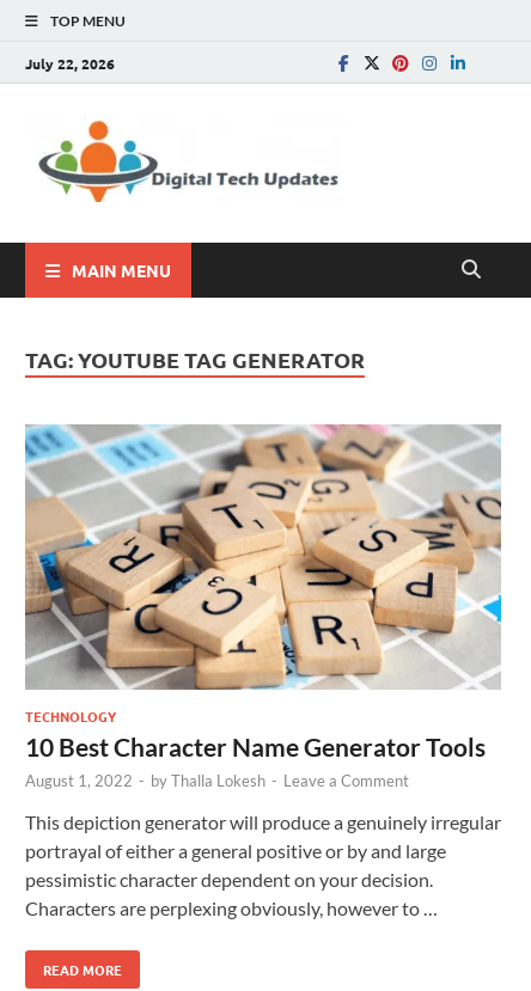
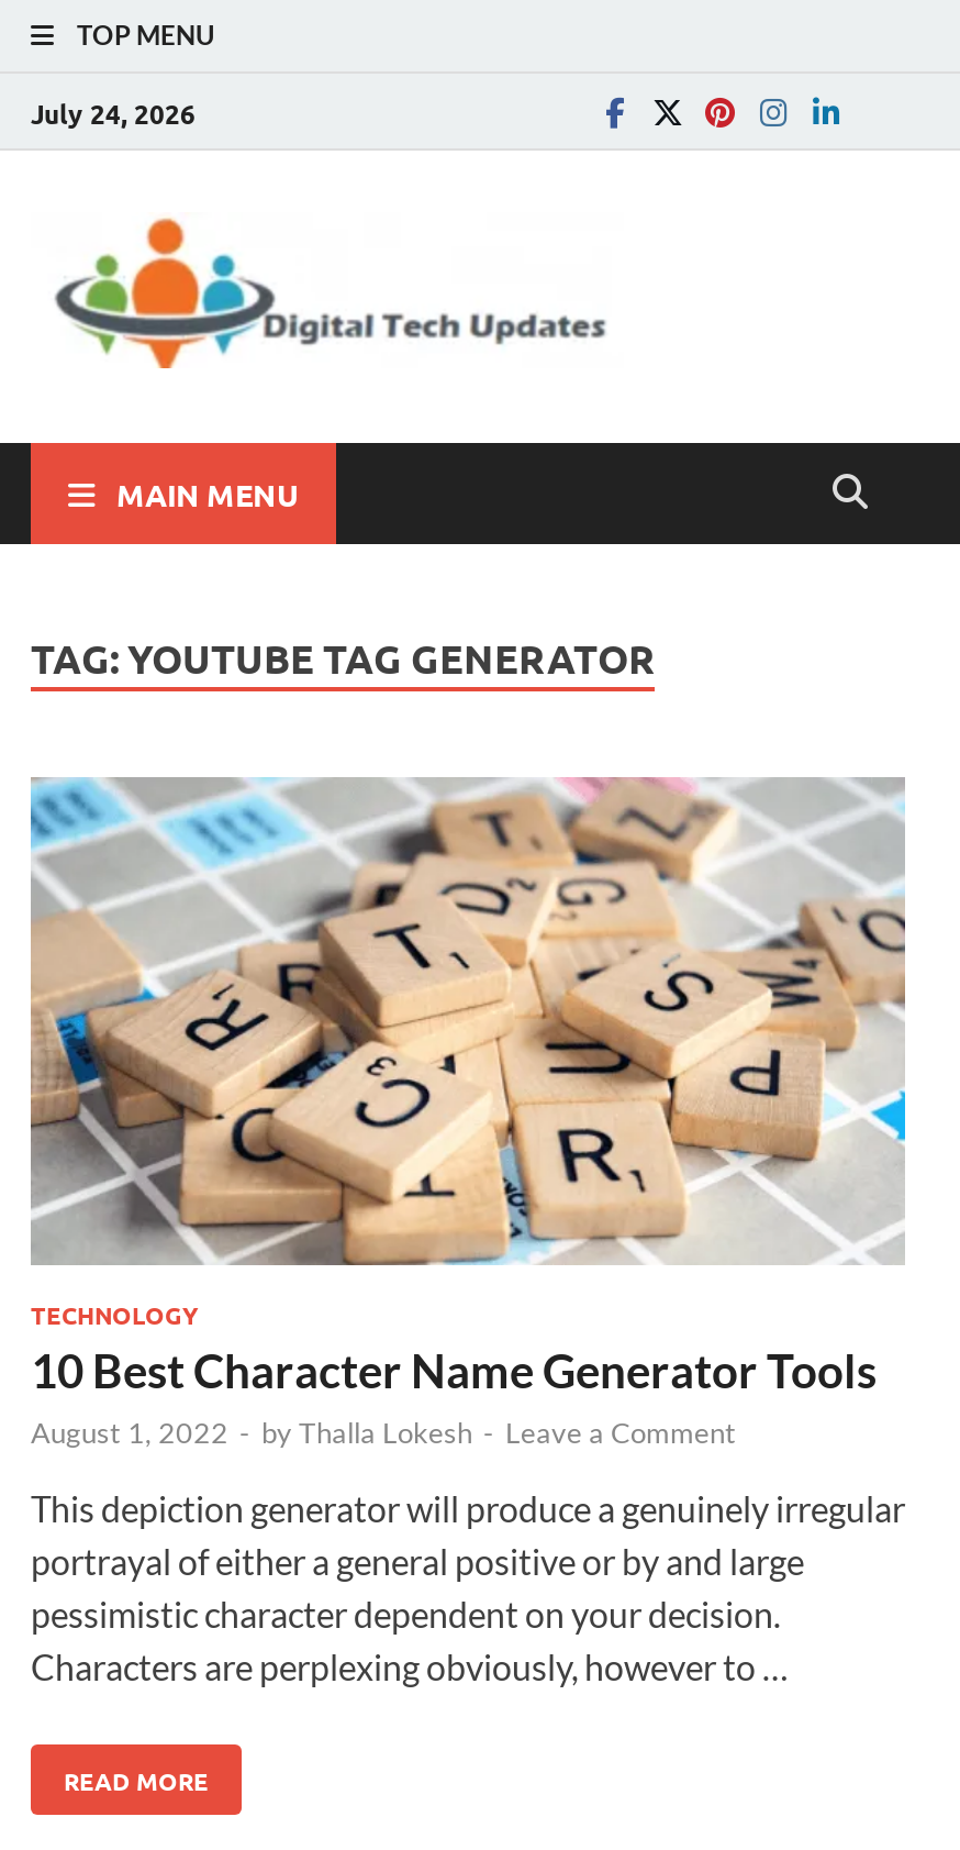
[25,53,115,72] July 22, 2026 -> [31,95,196,130] July 24, 2026

